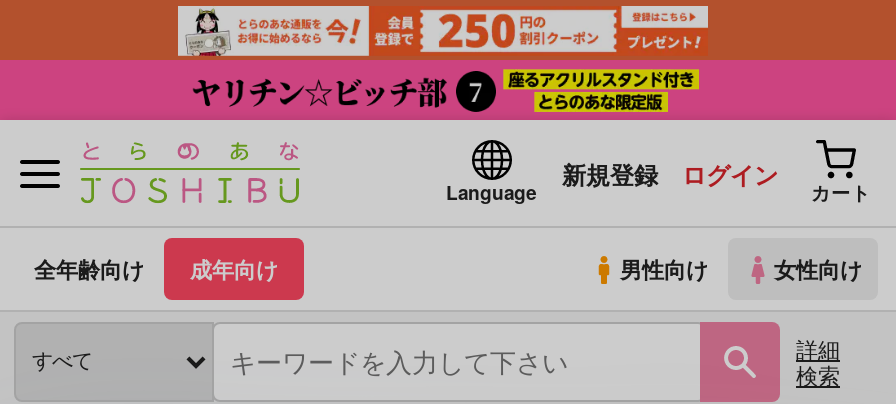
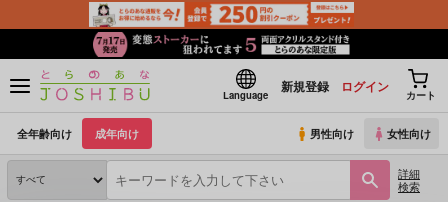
[6,58,890,122] [image] -> [3,28,445,60] [image]

